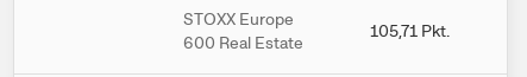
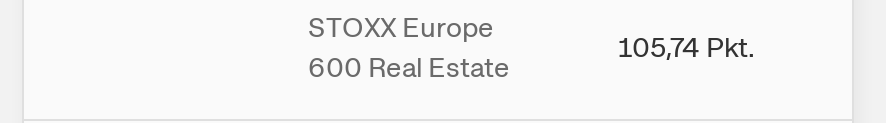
[370,20,450,42] 105,71 Pkt. -> [618,29,754,65] 105,74 Pkt.

